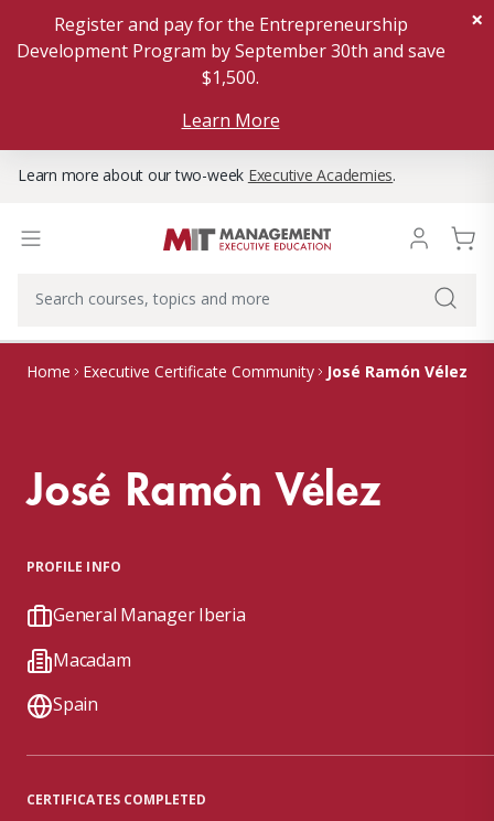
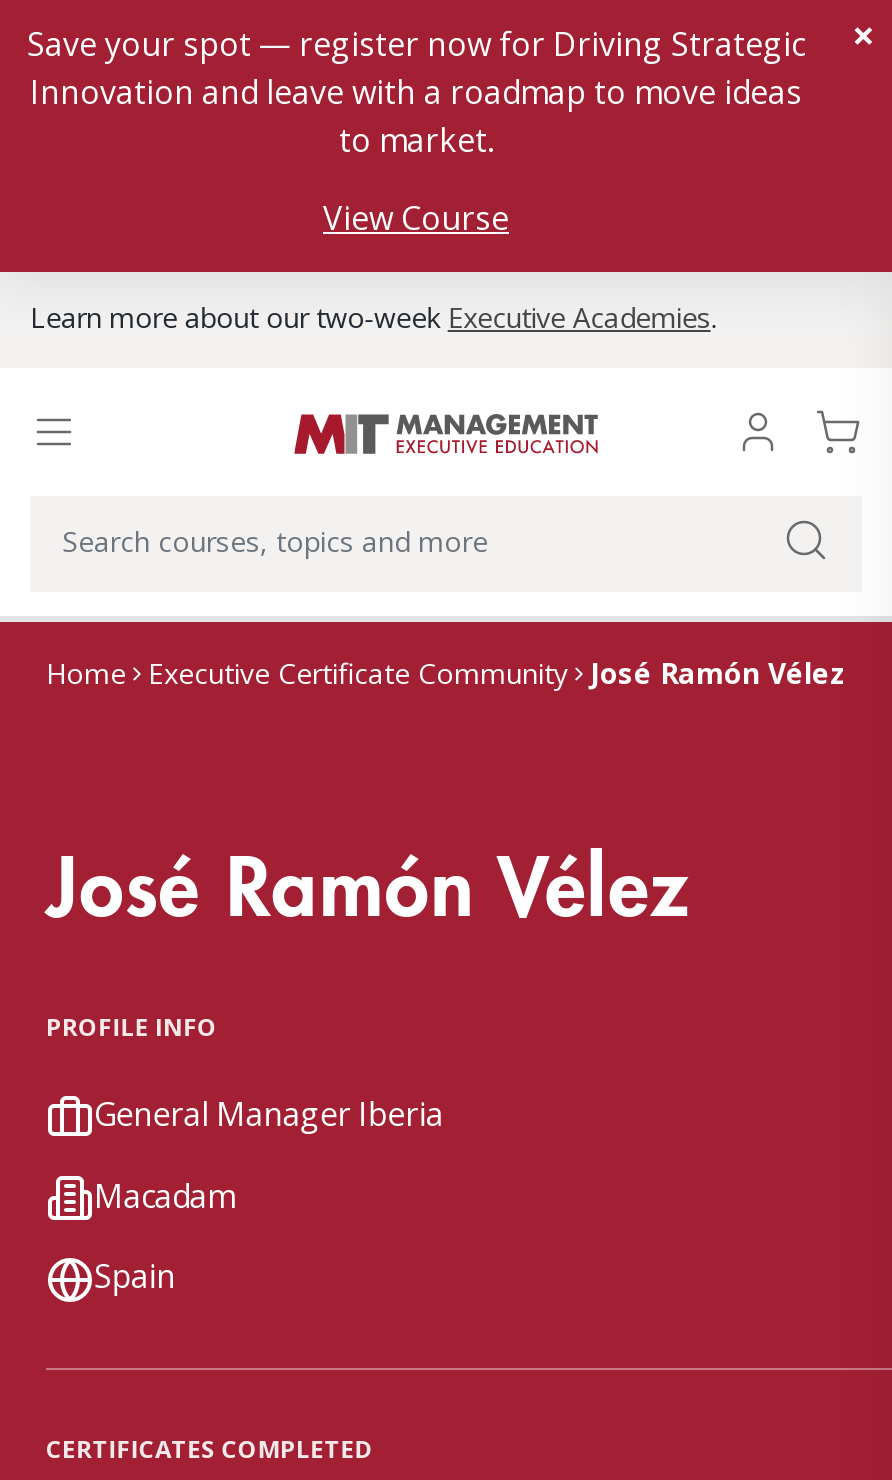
[16,12,445,89] Register and pay for the Entrepreneurship | Development Program by September 30th and save | $1,500. -> [27,22,805,162] Save your spot — register now for Driving Strategic | Innovation and leave with a roadmap to move ideas | to market.
[181,108,280,132] Learn More -> [323,196,509,240] View Course

